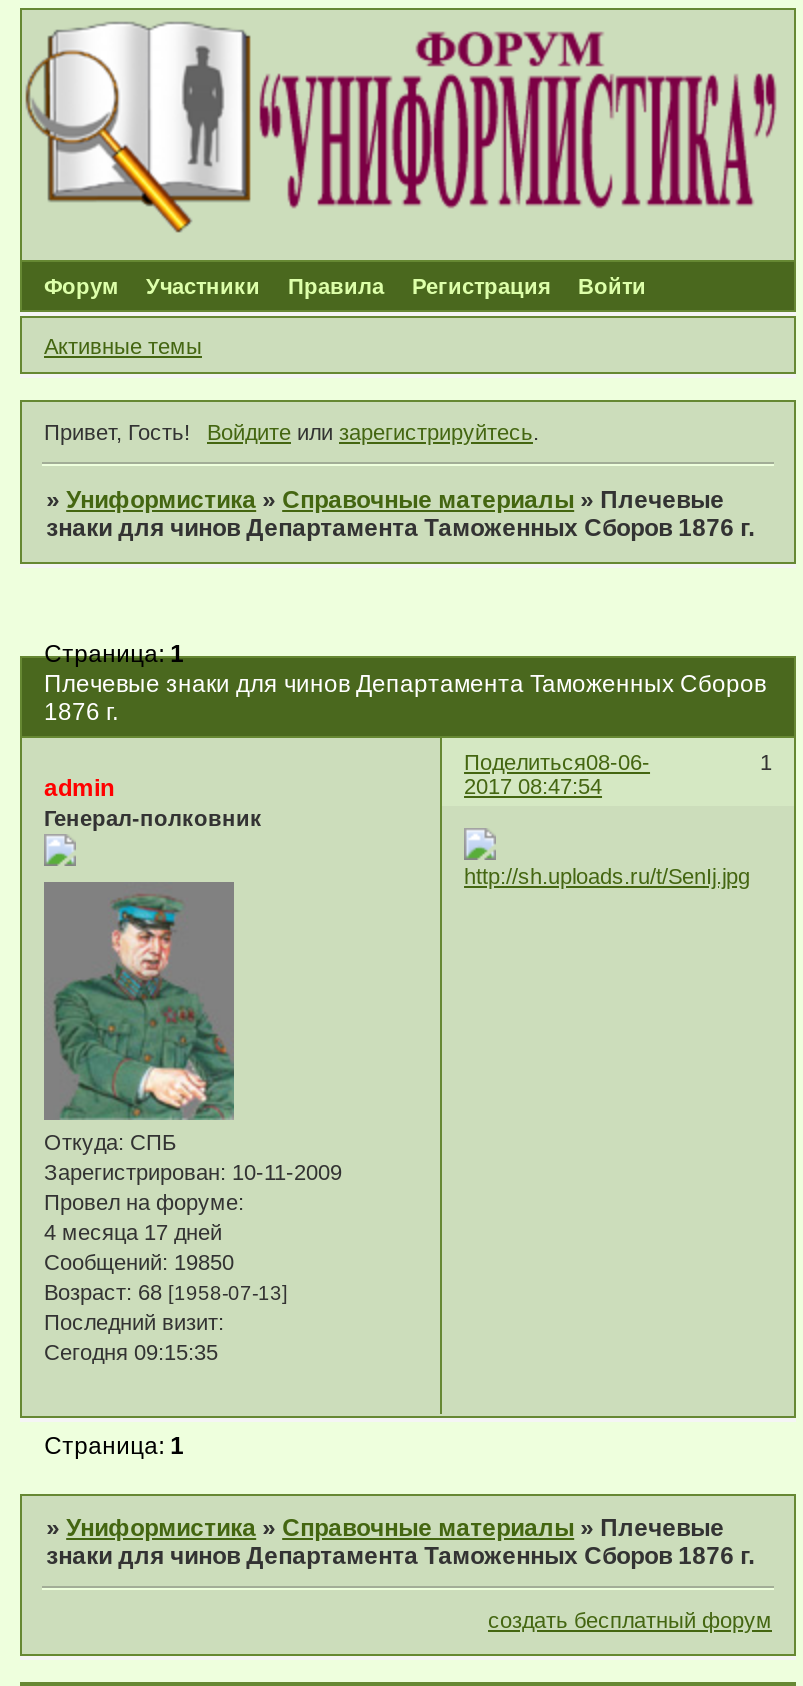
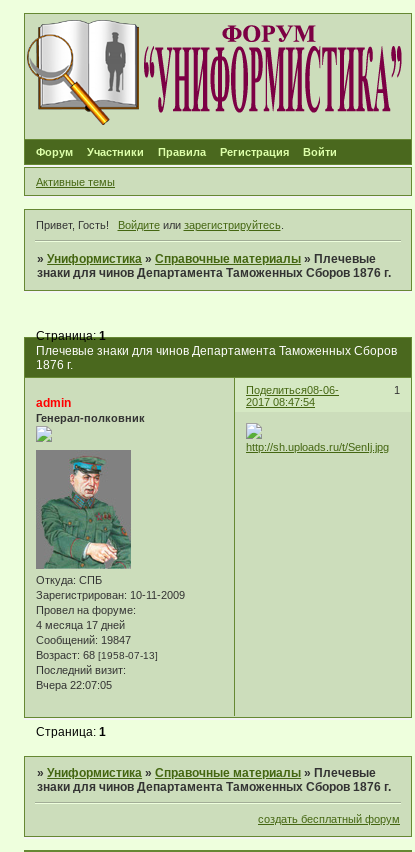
[44,1250,234,1274] Сообщений: 19850 -> [36,634,131,646] Сообщений: 19847
[44,1340,218,1364] Сегодня 09:15:35 -> [36,679,112,691] Вчера 22:07:05

